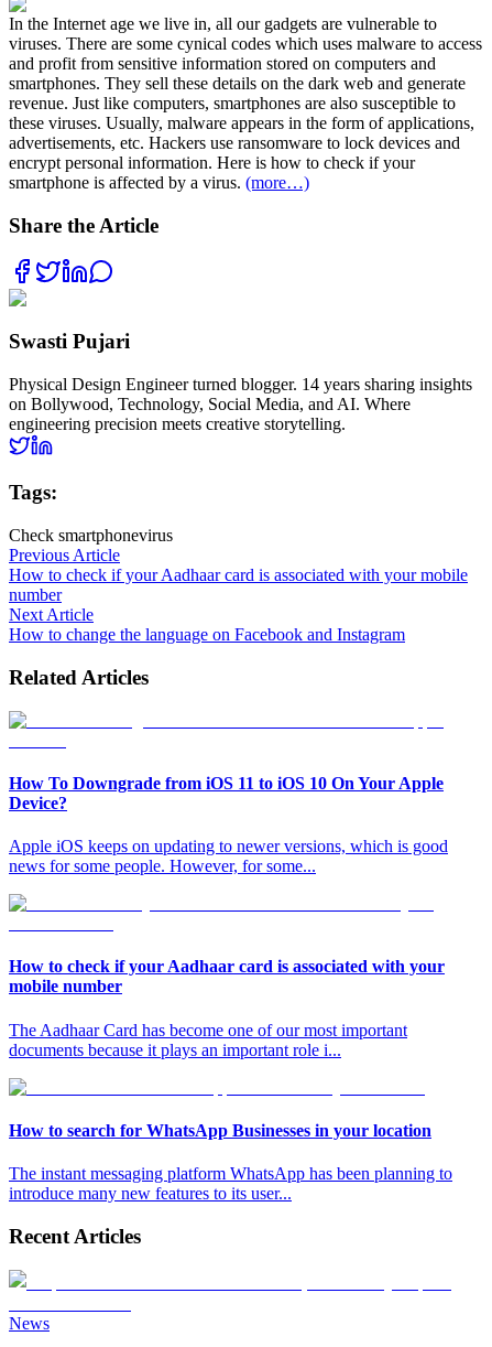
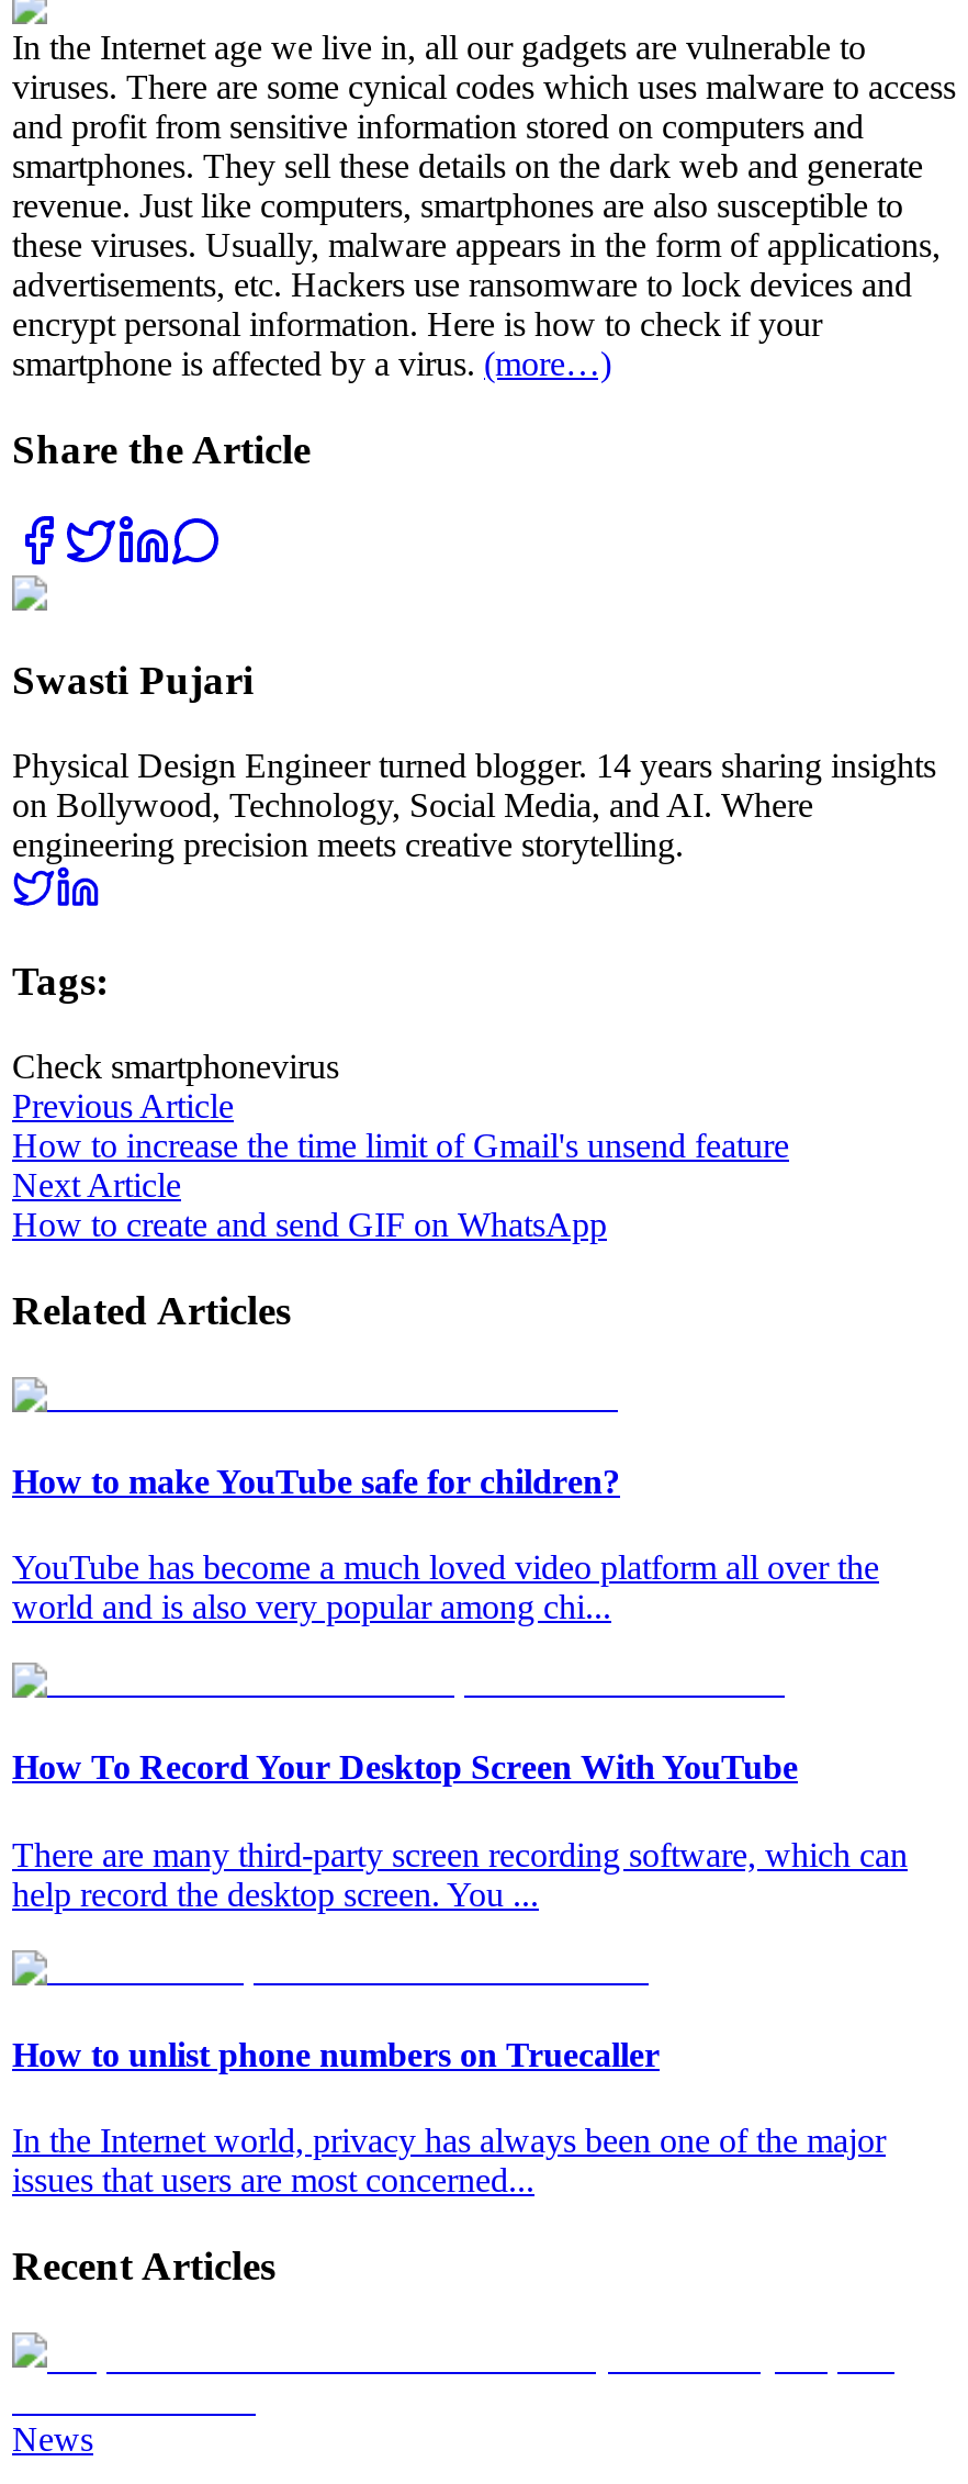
[9,566,468,604] How to check if your Aadhaar card is associated with your mobile | number -> [12,1127,789,1164] How to increase the time limit of Gmail's unsend feature
[9,625,405,644] How to change the language on Facebook and Instagram -> [12,1206,607,1243] How to create and send GIF on WhatsApp
[9,774,444,812] How To Downgrade from iOS 11 to iOS 10 On Your Apple | Device? -> [12,1462,620,1500] How to make YouTube safe for children?
[9,837,448,875] Apple iOS keeps on updating to newer versions, which is good | news for some people. However, for some... -> [12,1549,879,1625] YouTube has become a much loved video platform all over the | world and is also very popular among chi...
[9,957,445,996] How to check if your Aadhaar card is associated with your | mobile number -> [12,1749,798,1786] How To Record Your Desktop Screen With YouTube
[9,1020,407,1059] The Aadhaar Card has become one of our most important | documents because it plays an important role i... -> [12,1835,908,1912] There are many third-party screen recording software, which can | help record the desktop screen. You...
[9,1121,431,1140] How to search for WhatsApp Businesses in your location -> [12,2036,660,2073] How to unlist phone numbers on Truecaller
[9,1164,452,1203] The instant messaging platform WhatsApp has been planning to | introduce many new features to its user... -> [12,2122,886,2199] In the Internet world, privacy has always been one of the major | issues that users are most concerned...

